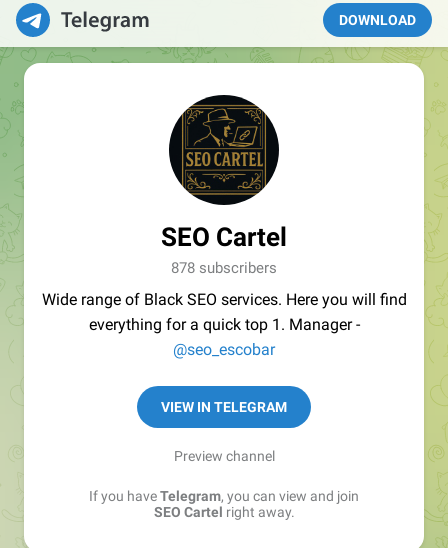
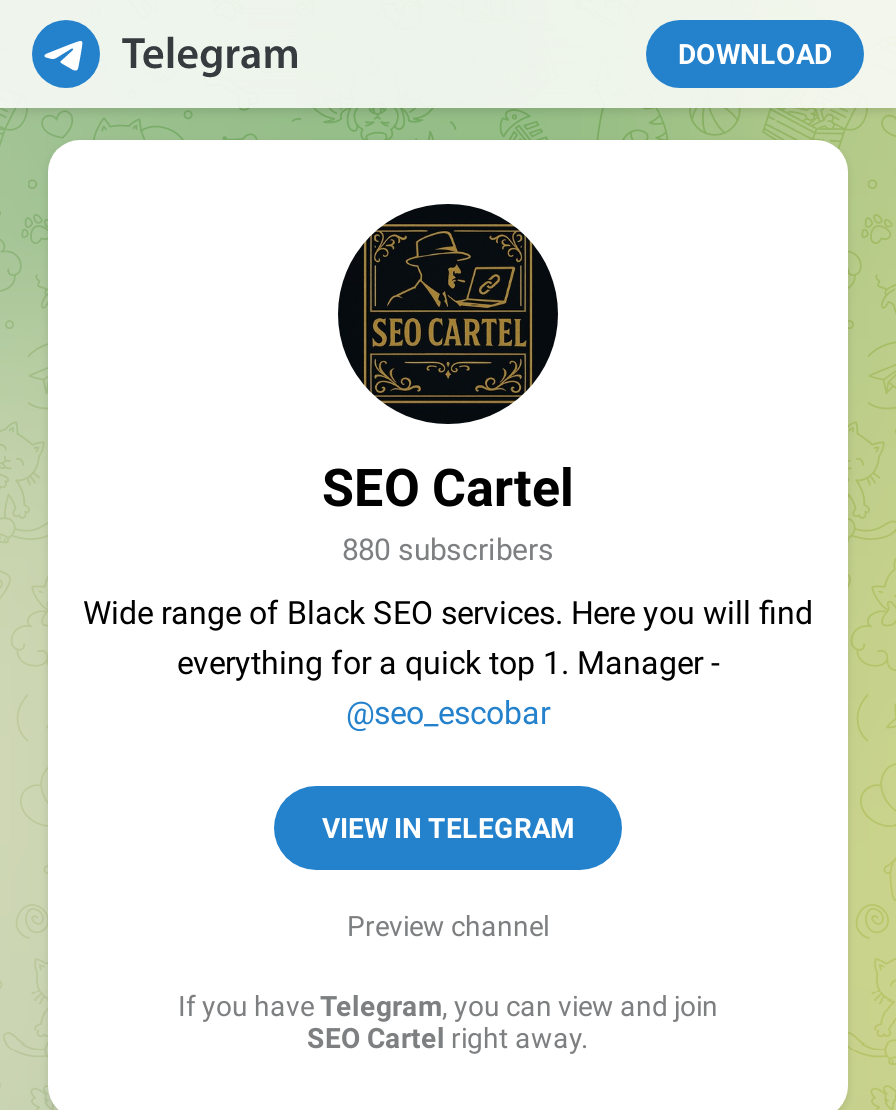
[171,259,277,277] 878 subscribers -> [342,532,554,568] 880 subscribers

